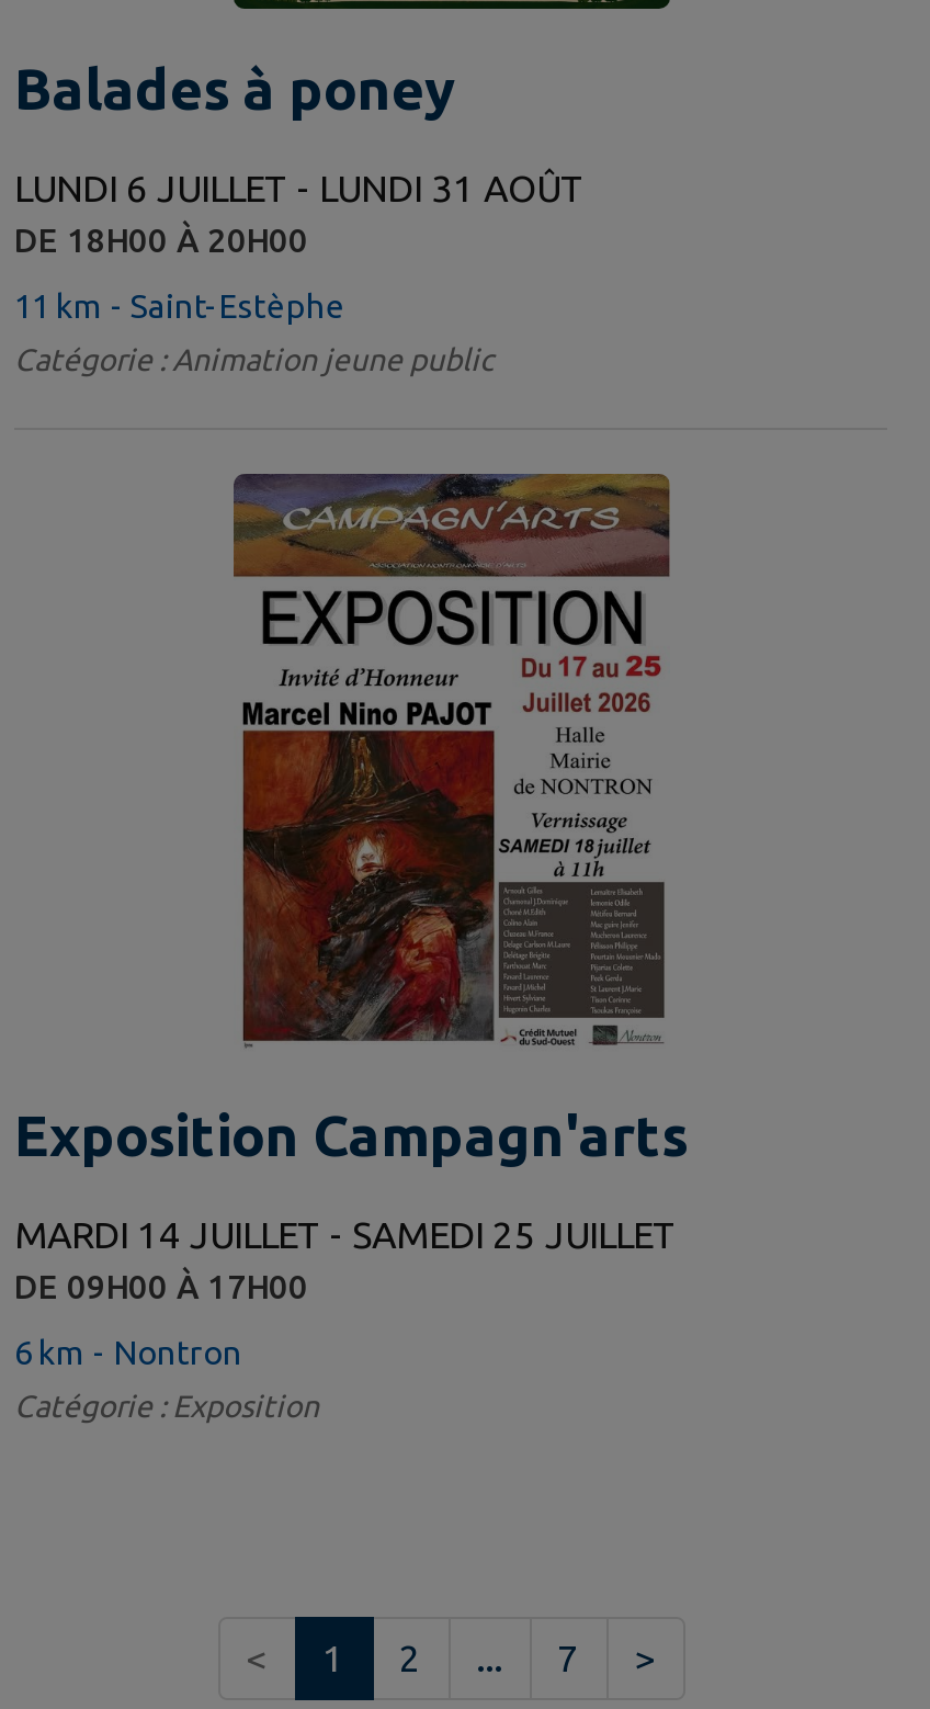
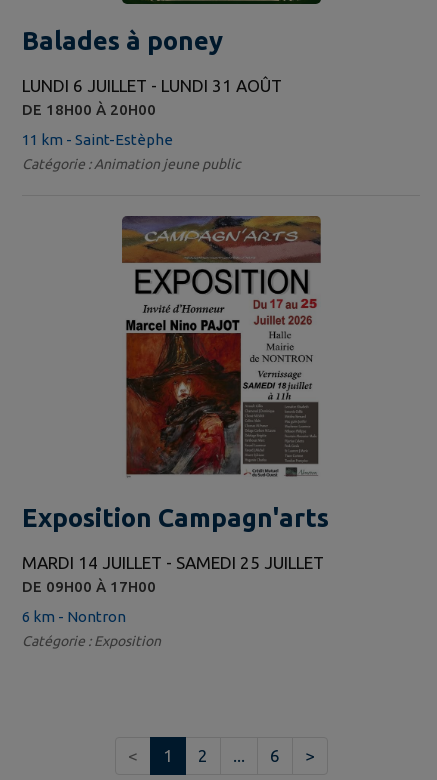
[557,1637,579,1679] 7 -> [269,746,279,765] 6

